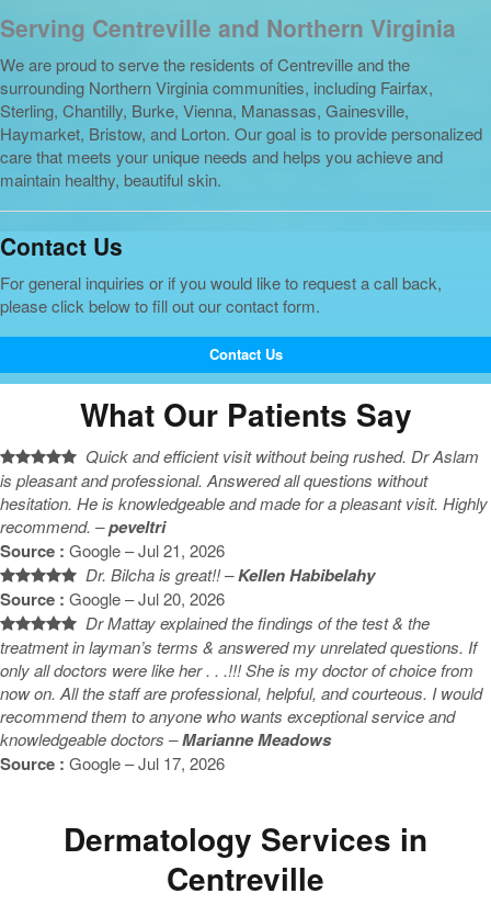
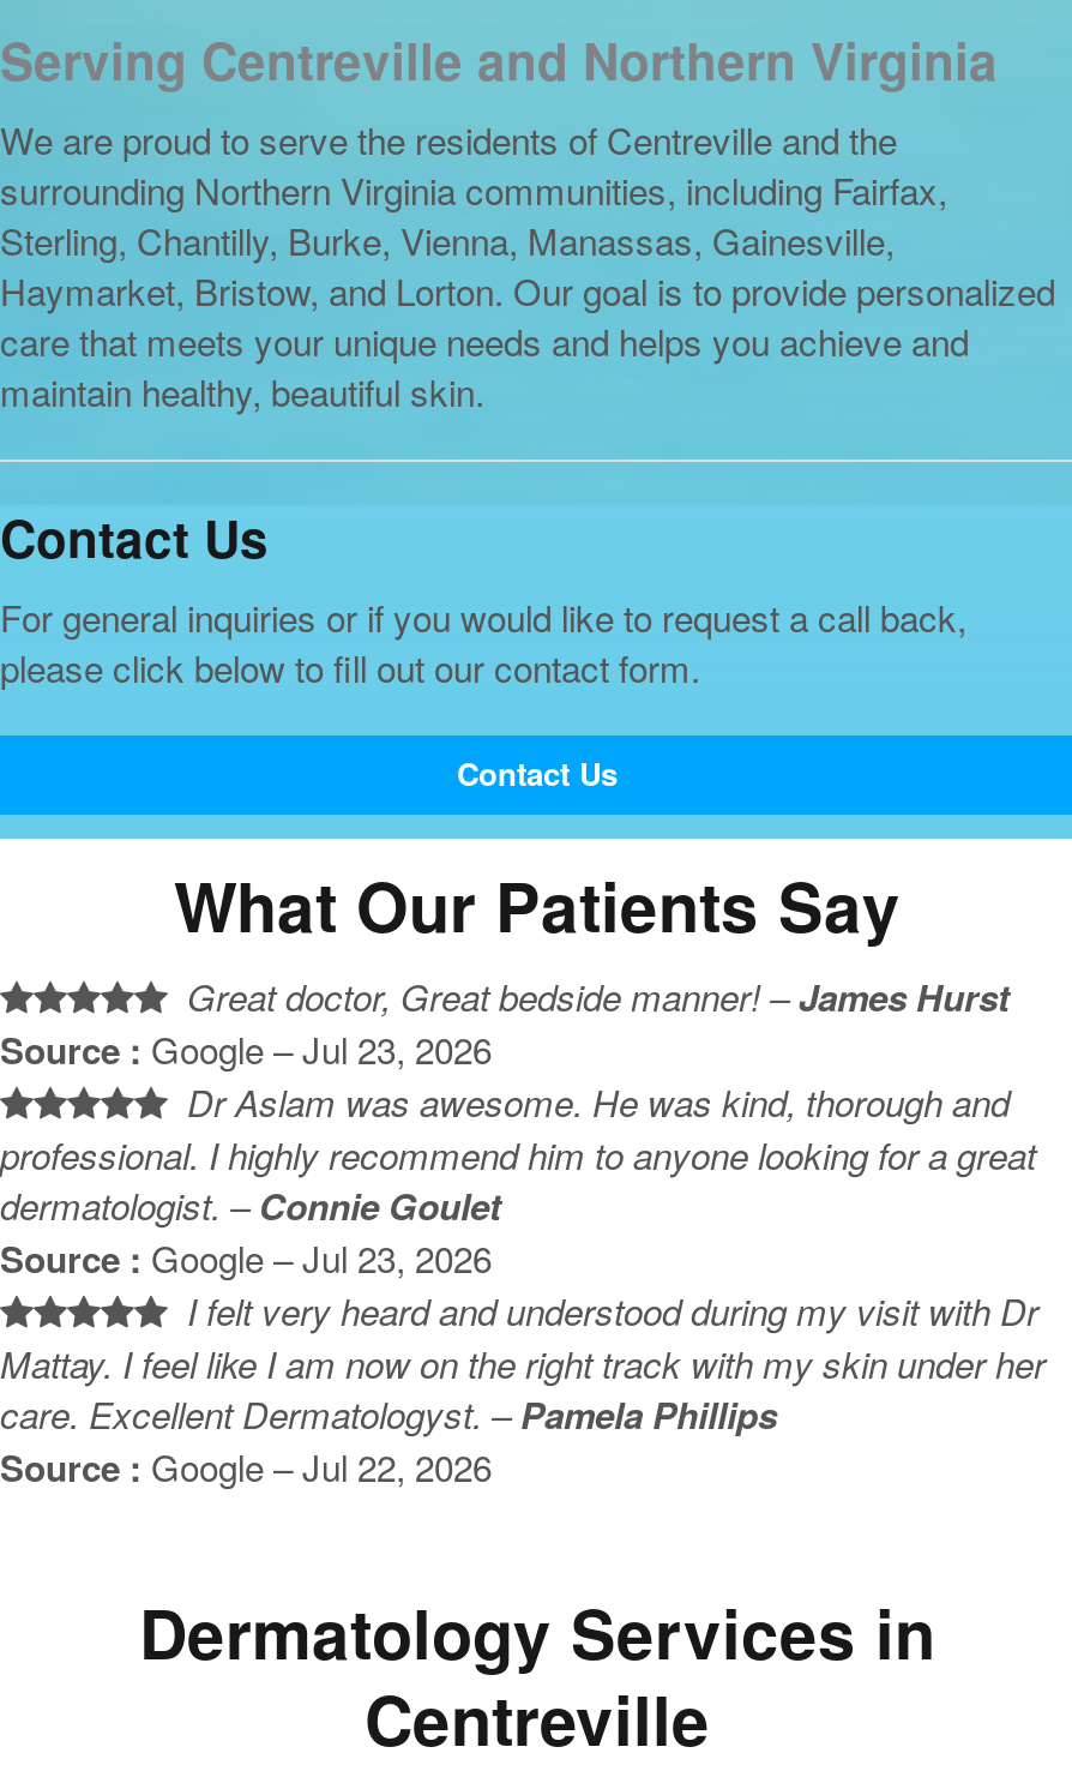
[0,444,488,776] Quick and efficient visit without being rushed. Dr Aslam | is pleasant and professional. Answered all questions without | hesitation. He is knowledgeable and made for a pleasant visit. Highly | recommend. –peveltri | Source : Google – Jul 21, 2026 | Dr. Bilcha is great!! –Kellen Habibelahy | Source : Google – Jul 20, 2026 | Dr Mattay explained the findings of the test & the | treatment in layman’s terms & answered my unrelated questions. If | only all doctors were like her . . .!!! She is my doctor of choice from | now on. All the staff are professional, helpful, and courteous. I would | recommend them to anyone who wants exceptional service and | knowledgeable doctors –Marianne Meadows | Source : Google – Jul 17, 2026 -> [0,971,1046,1494] Great doctor, Great bedside manner! – James Hurst | Source : Google – Jul 23, 2026 | Dr Aslam was awesome. He was kind, thorough and | professional. I highly recommend him to anyone looking for a great | dermatologist. – Connie Goulet | Source : Google – Jul 23, 2026 | I felt very heard and understood during my visit with Dr | Mattay. I feel like I am now on the right track with my skin under her | care. Excellent Dermatologyst. – Pamela Phillips | Source : Google – Jul 22, 2026

